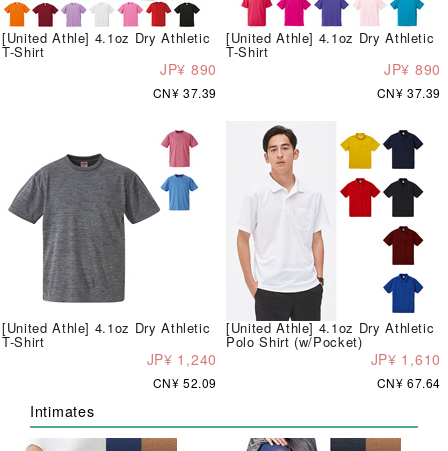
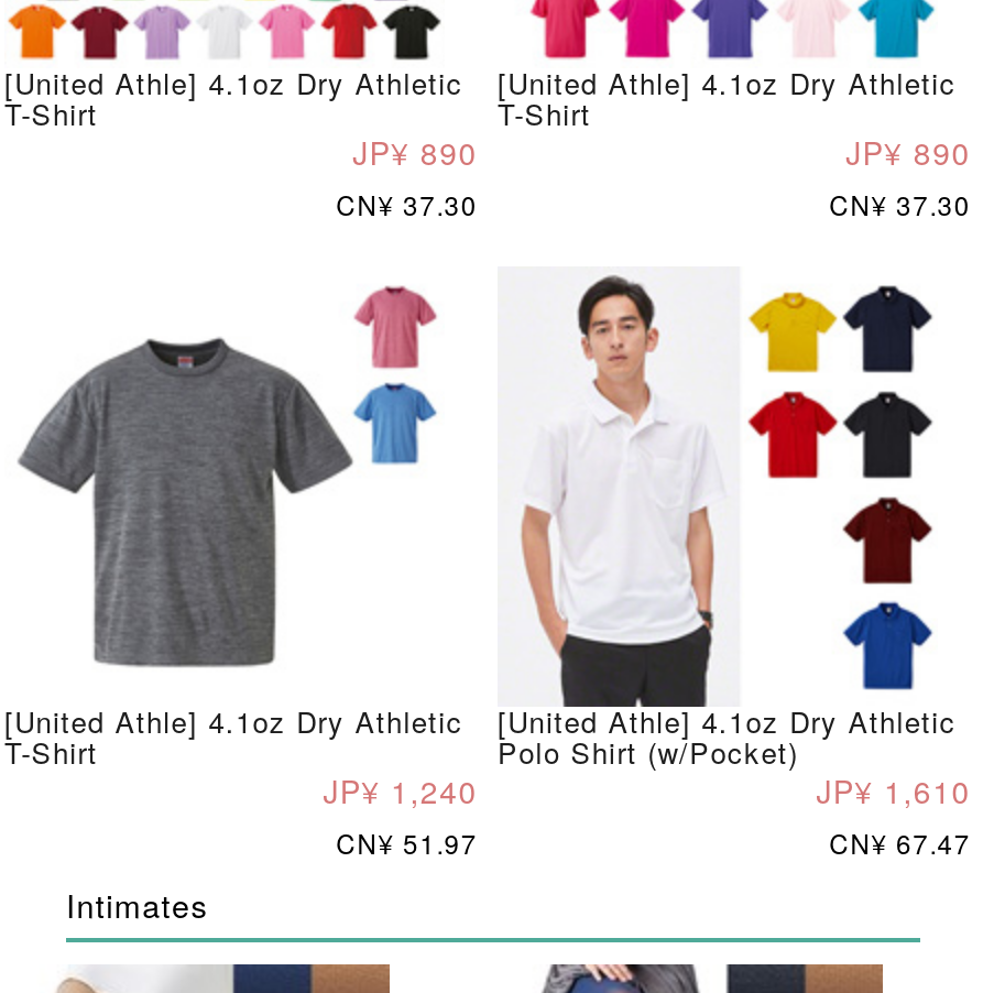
[153,84,217,101] CN¥ 37.39 -> [336,186,478,223] CN¥ 37.30
[377,84,441,101] CN¥ 37.39 -> [829,186,971,223] CN¥ 37.30
[153,374,217,391] CN¥ 52.09 -> [336,824,478,862] CN¥ 51.97
[377,374,441,391] CN¥ 67.64 -> [829,824,971,862] CN¥ 67.47

